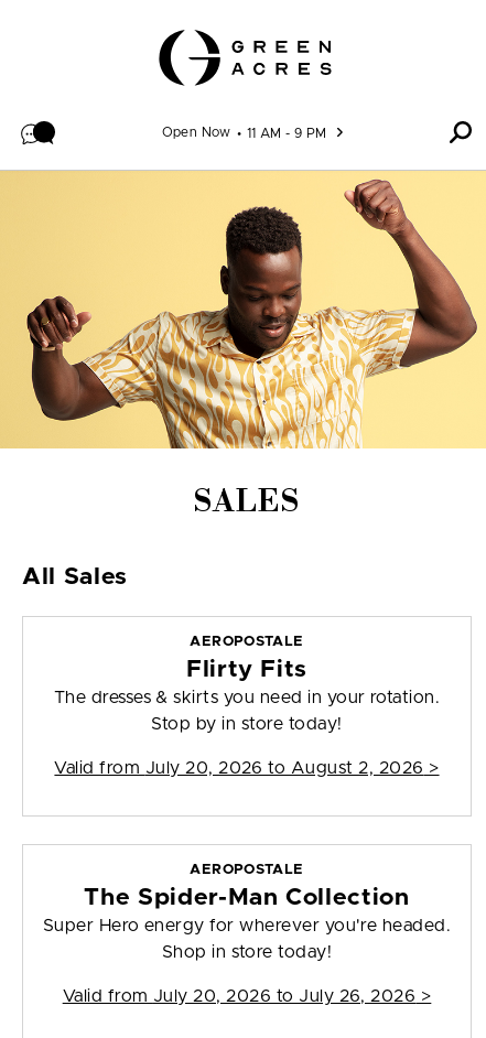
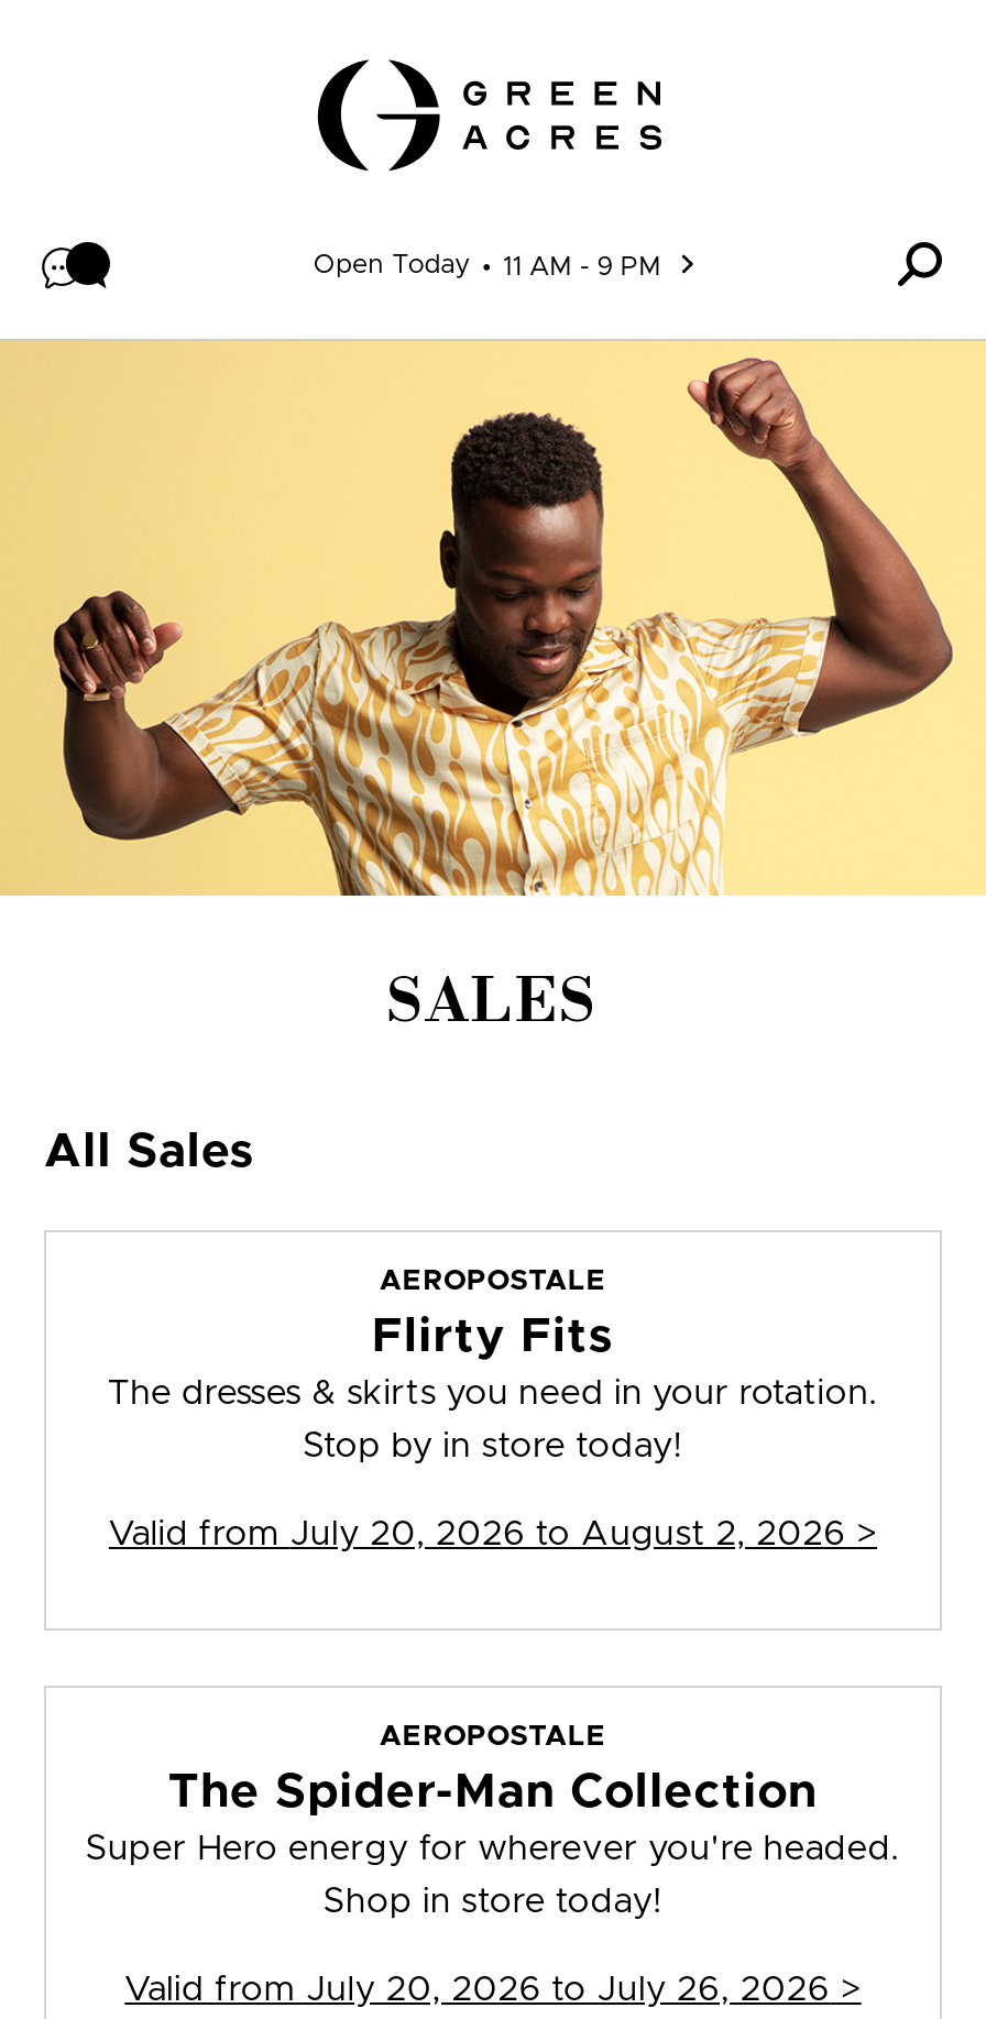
[162,125,231,138] Open Now -> [313,250,471,276] Open Today

